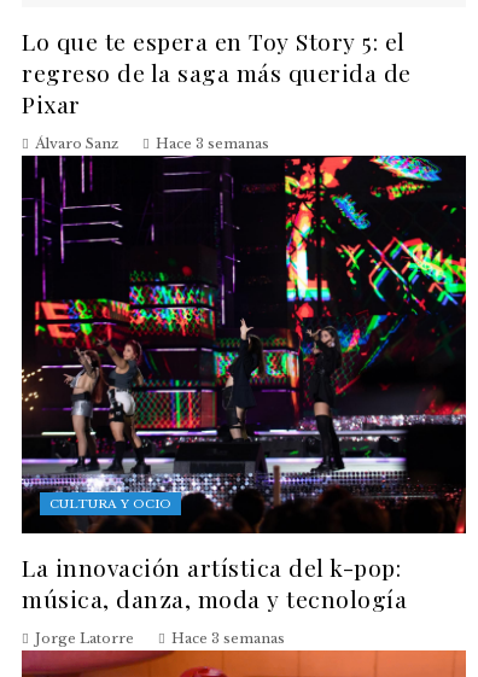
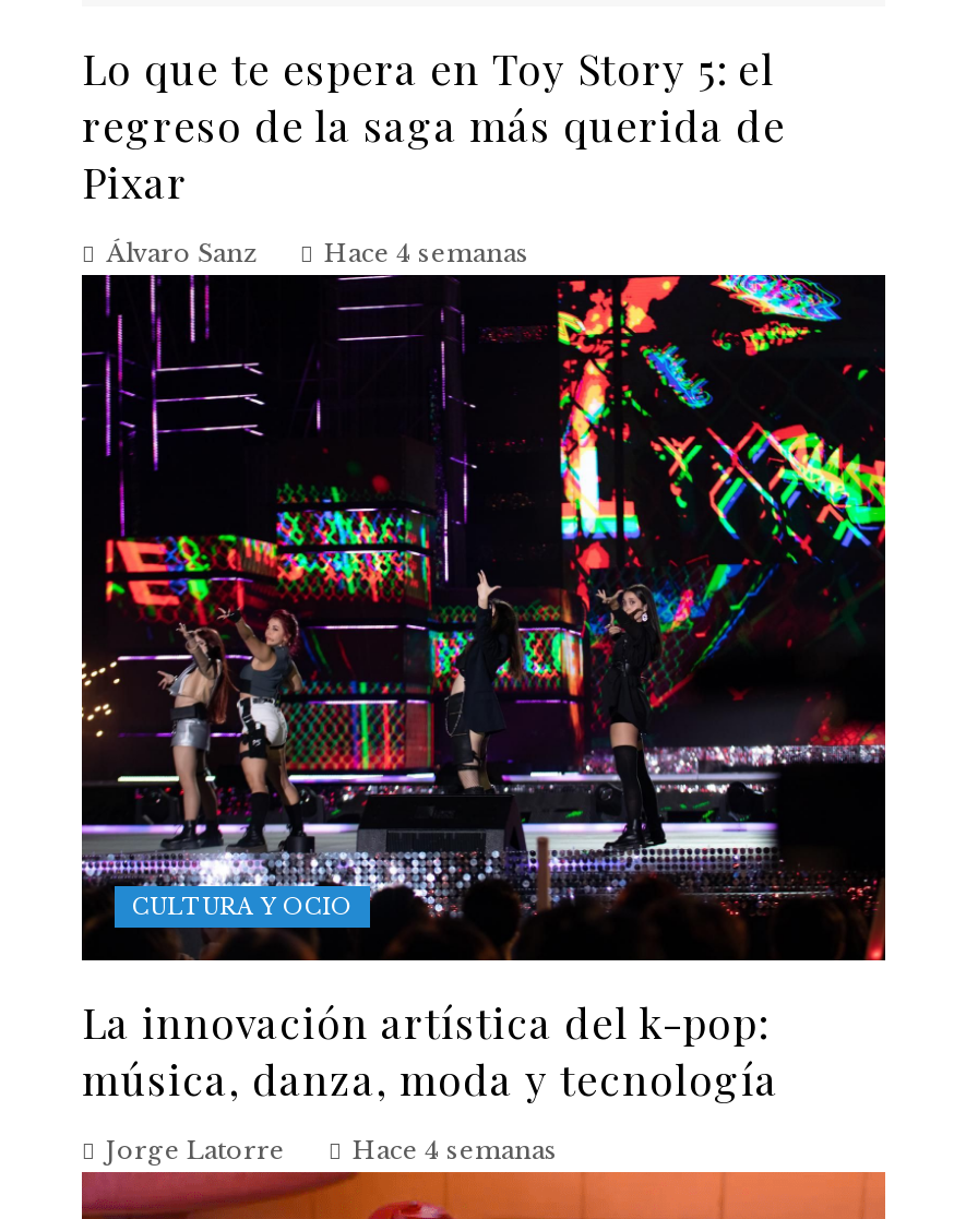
[156,135,269,151] Hace 3 semanas -> [324,238,529,268] Hace 4 semanas
[171,630,285,647] Hace 3 semanas -> [353,1134,558,1165] Hace 4 semanas

